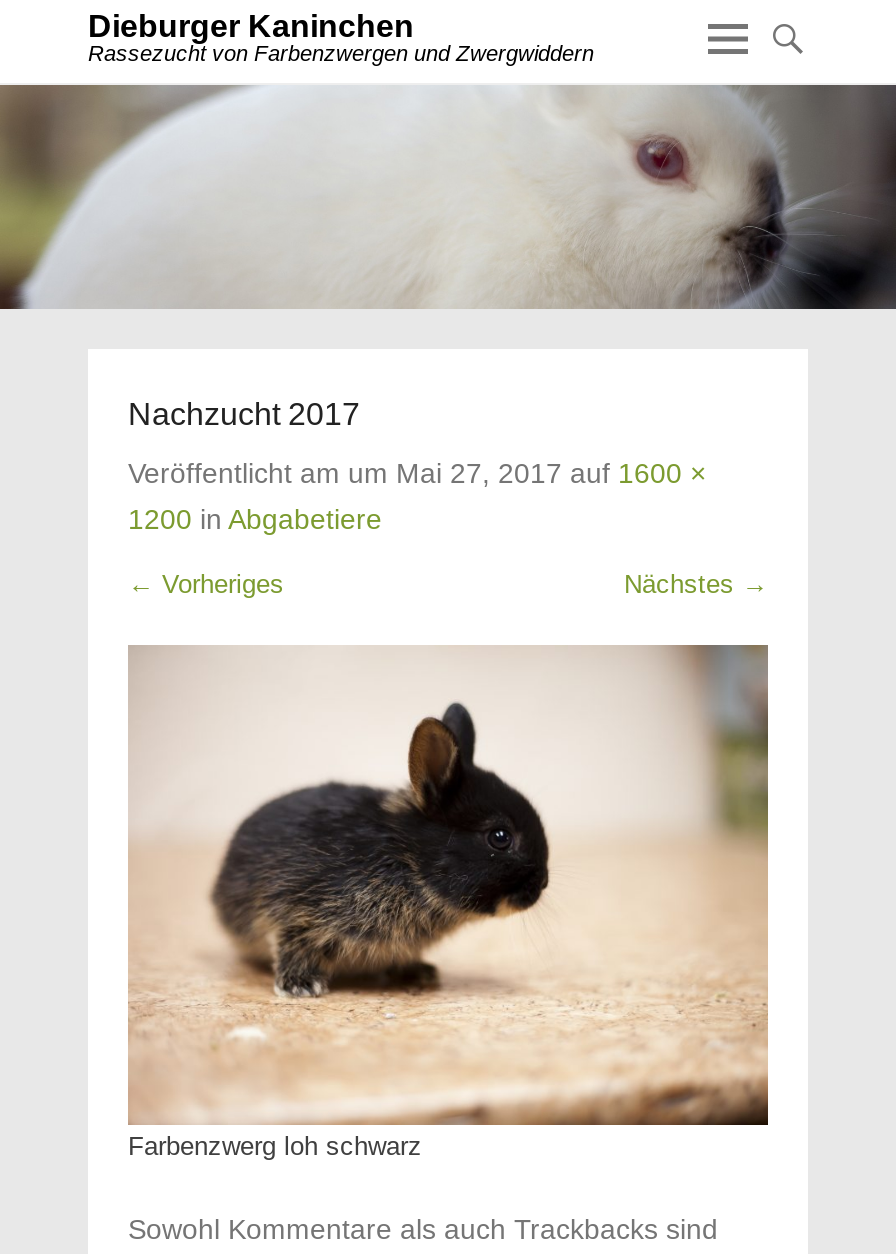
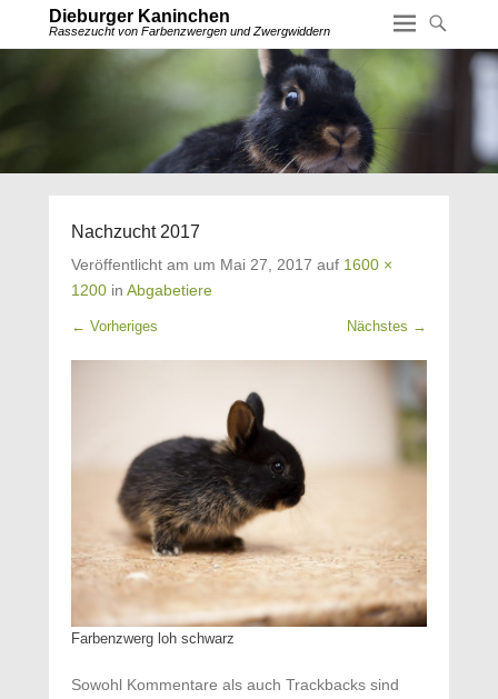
[6,85,890,309] [image] -> [3,48,495,174] [image]

